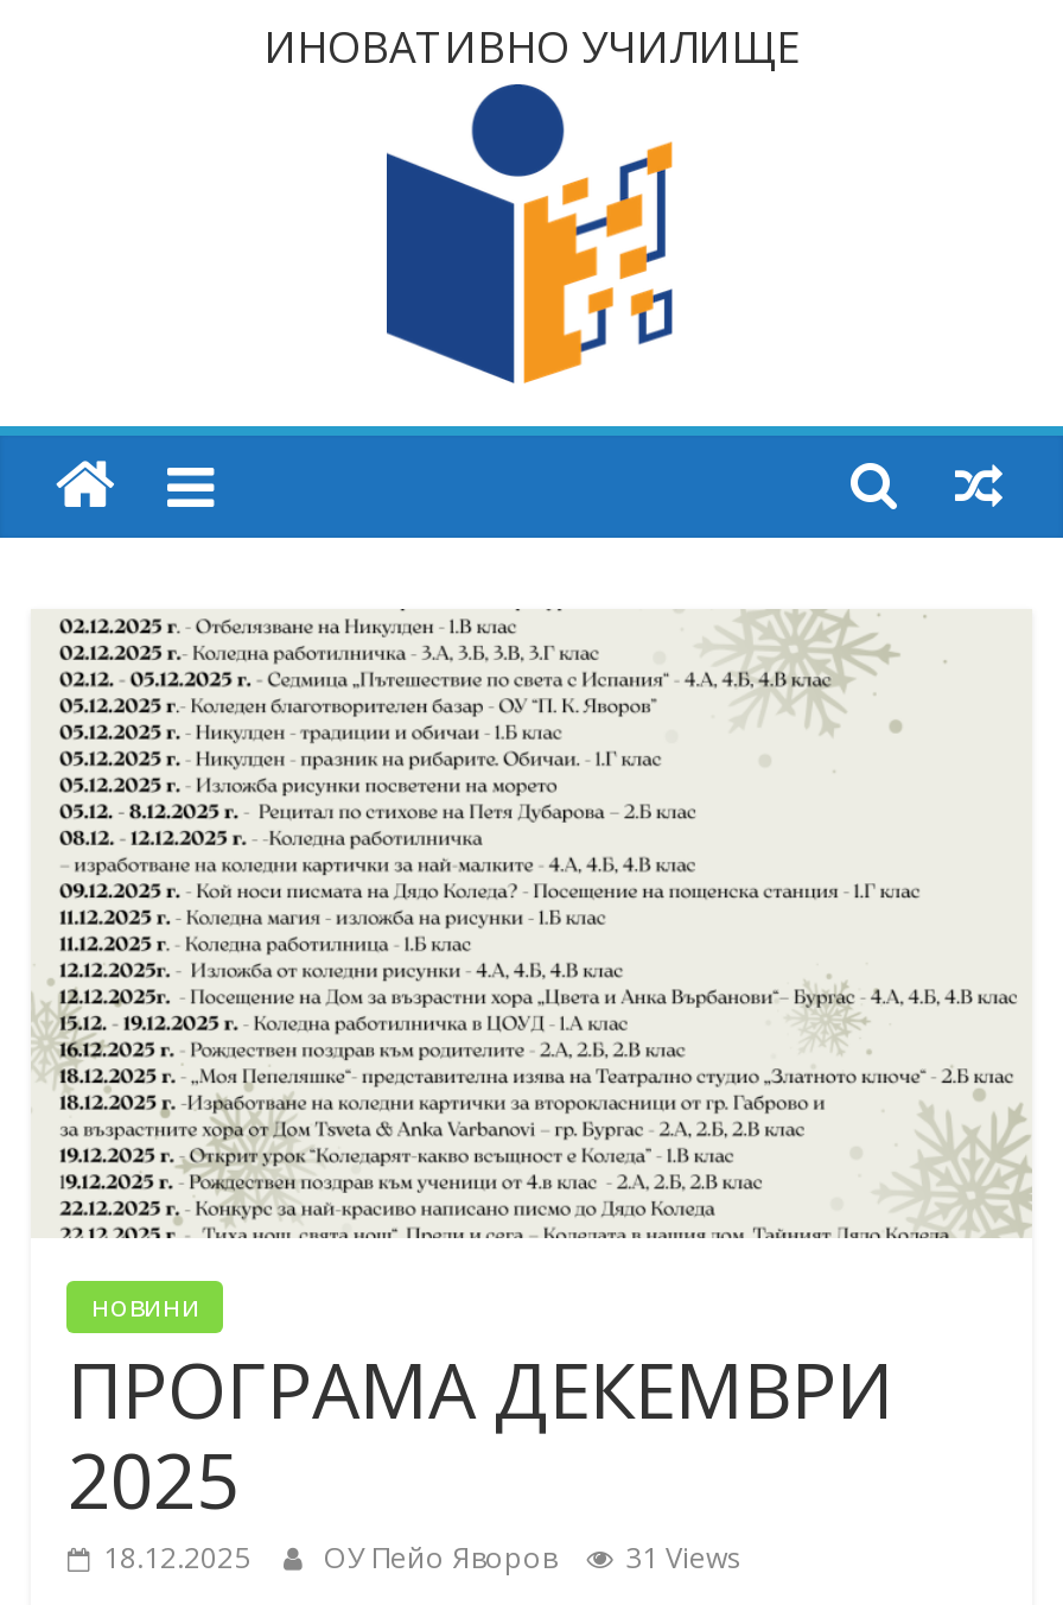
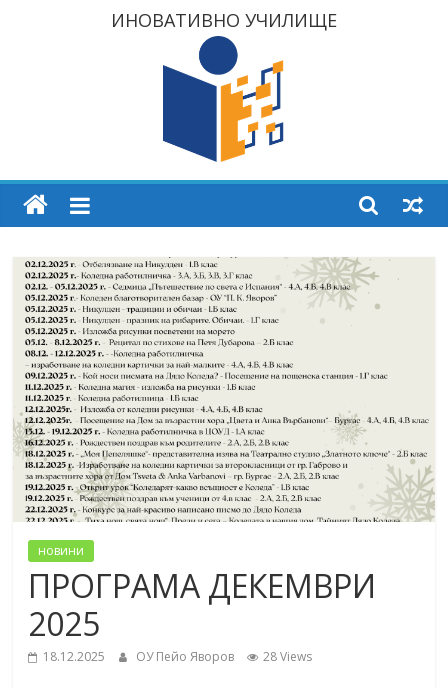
[103,1536,741,1577] 18.12.2025 ОУ Пейо Яворов 31 Views -> [43,648,312,665] 18.12.2025 ОУ Пейо Яворов 28 Views

